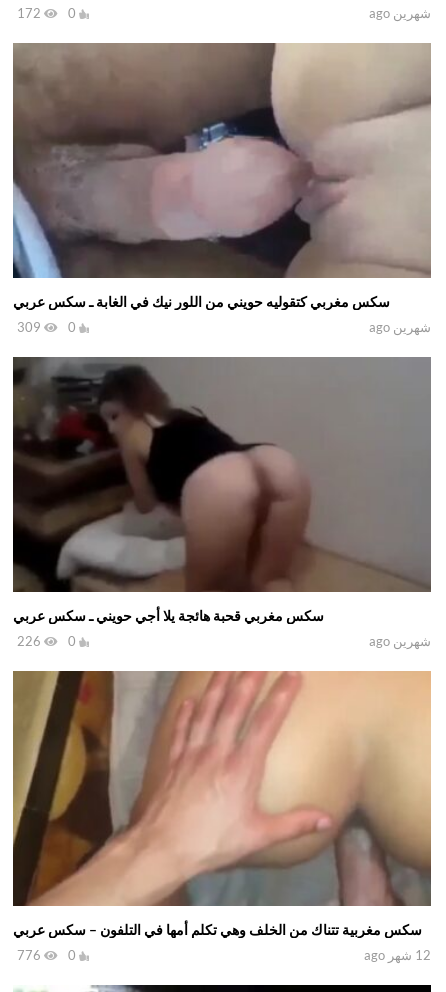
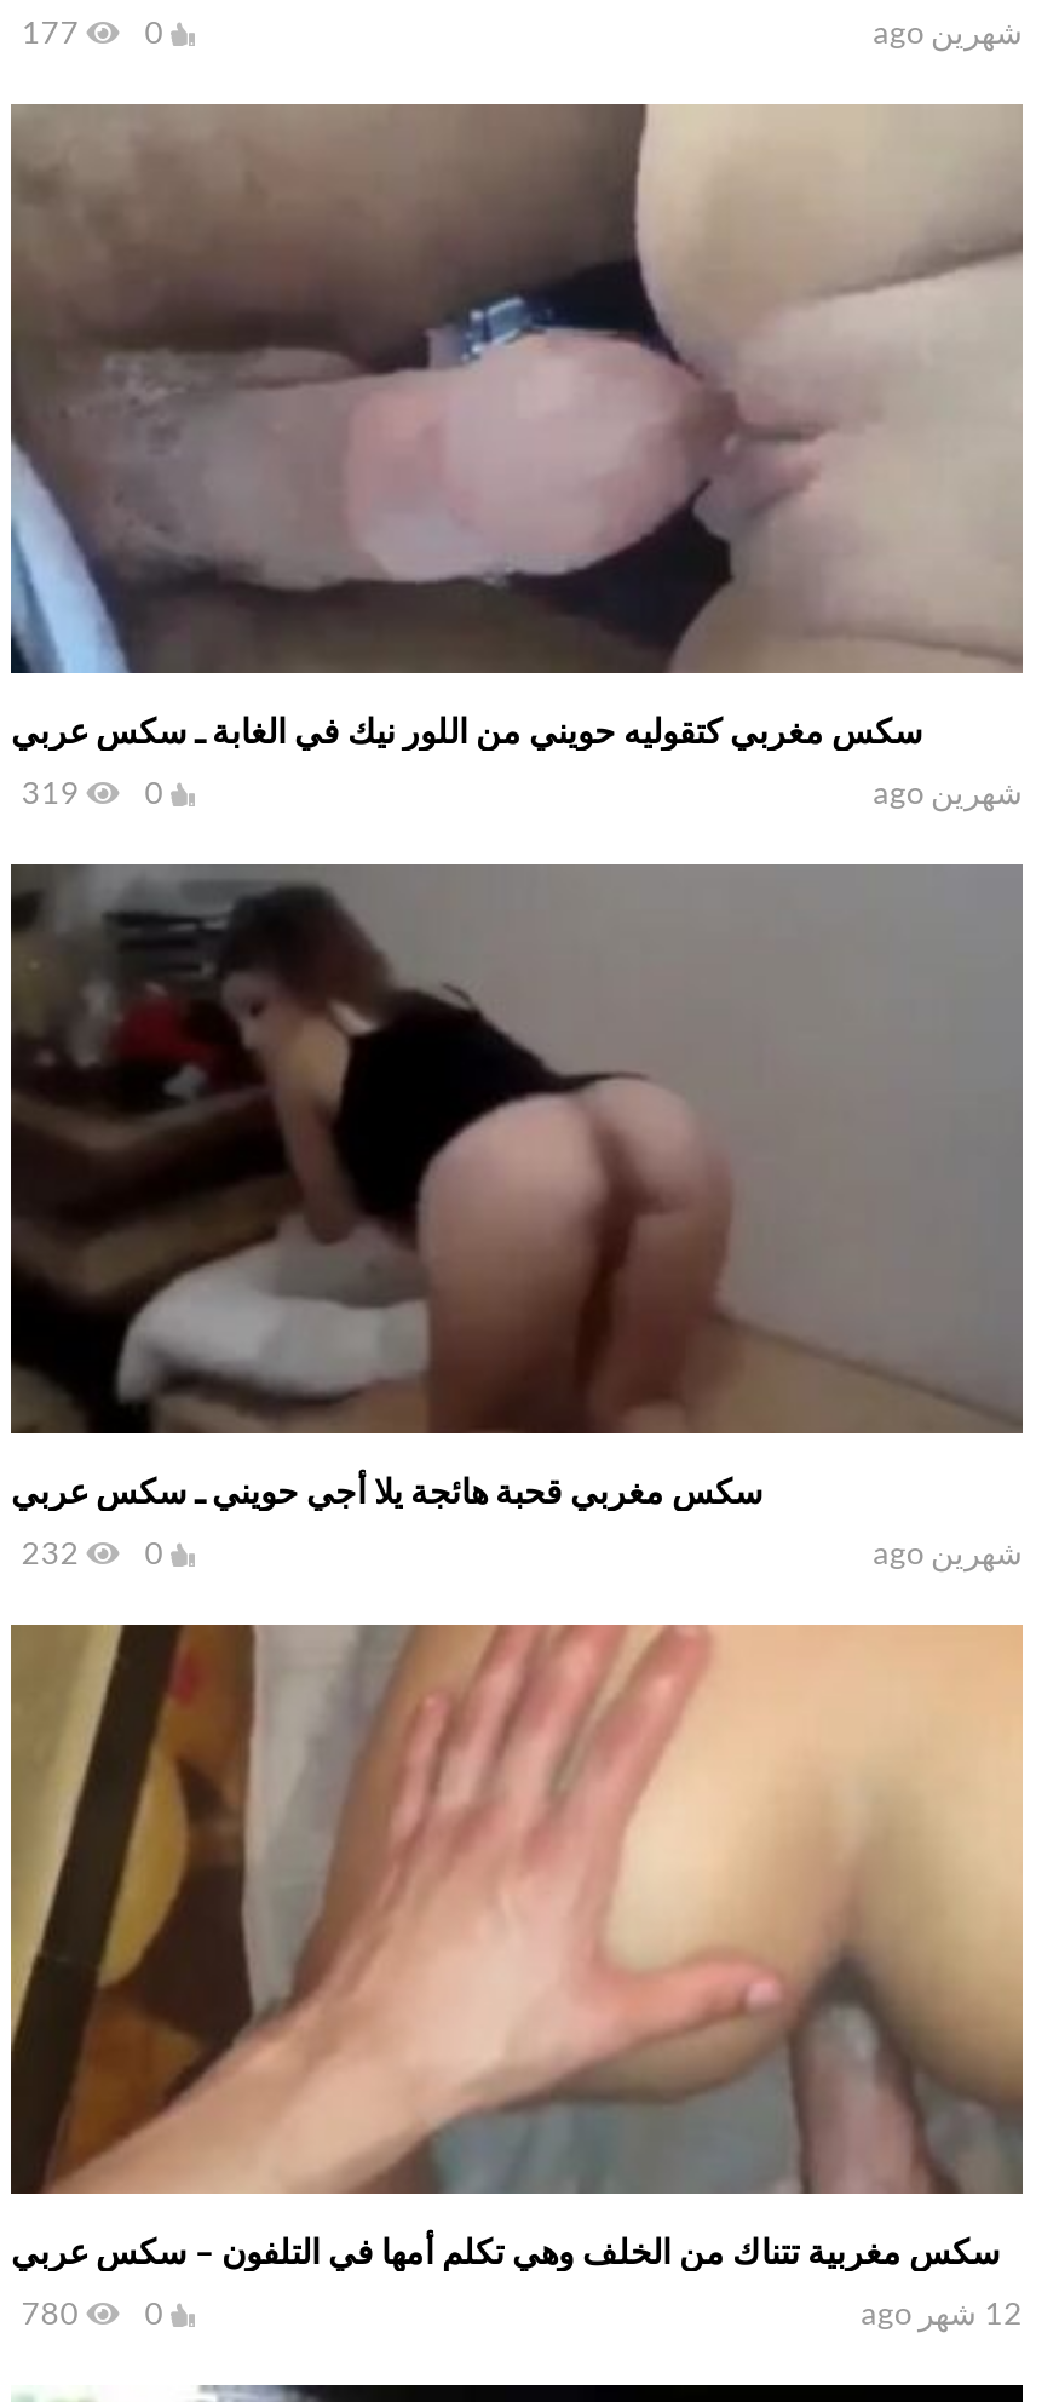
[17,4,76,20] 172 0 -> [21,11,164,50] 177 0
[17,319,76,335] 309 0 -> [21,771,164,810] 319 0
[17,633,76,649] 226 0 -> [21,1532,164,1571] 232 0
[17,947,76,963] 776 0 -> [21,2293,164,2332] 780 0

